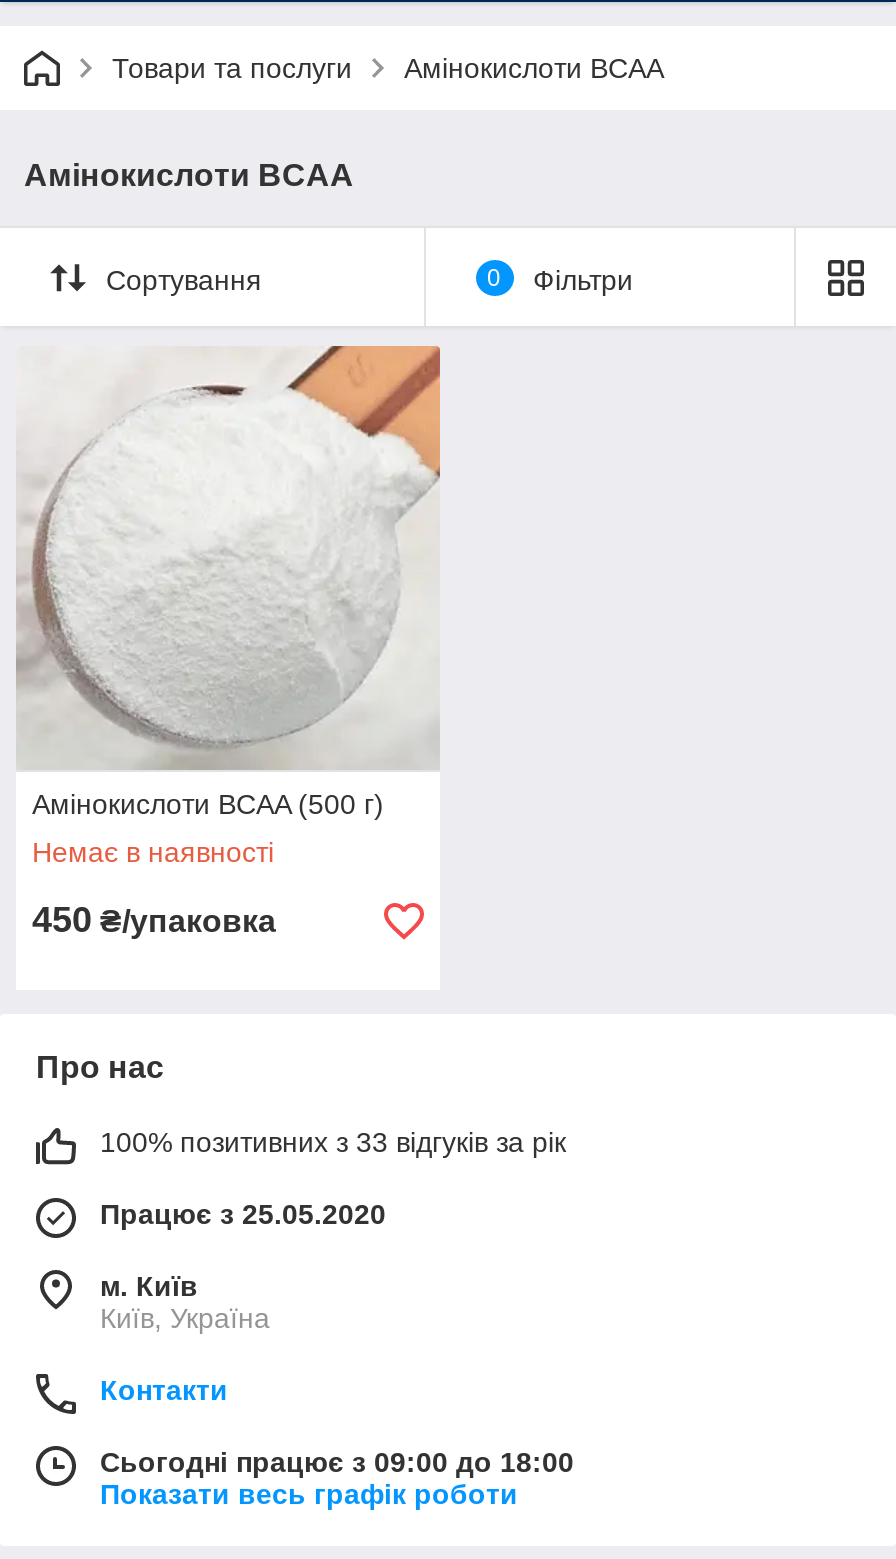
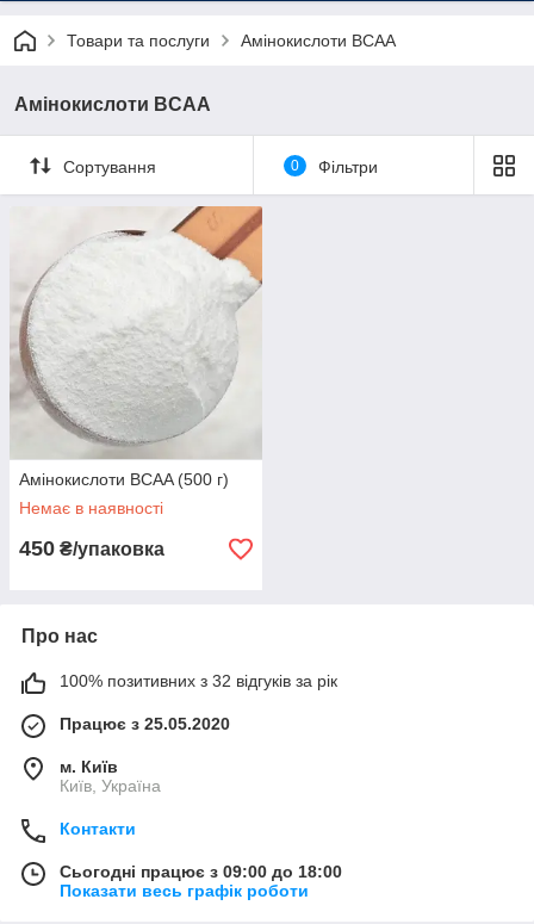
[100,1126,566,1158] 100% позитивних з 33 відгуків за рік -> [60,671,337,690] 100% позитивних з 32 відгуків за рік

